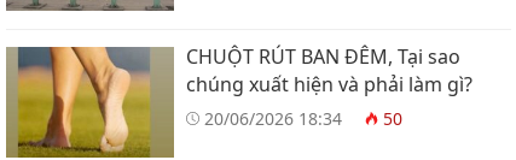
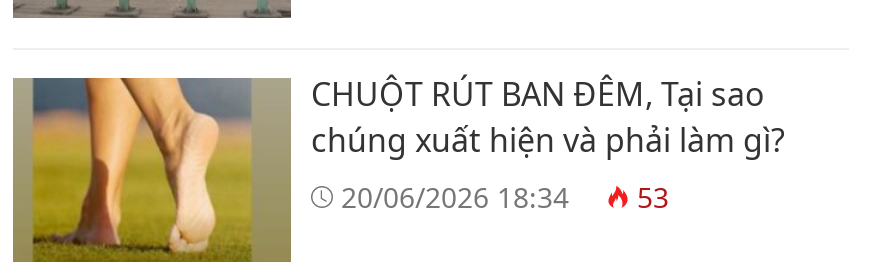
[199,107,402,130] 20/06/2026 18:34 50 -> [333,178,669,216] 20/06/2026 18:34 53

